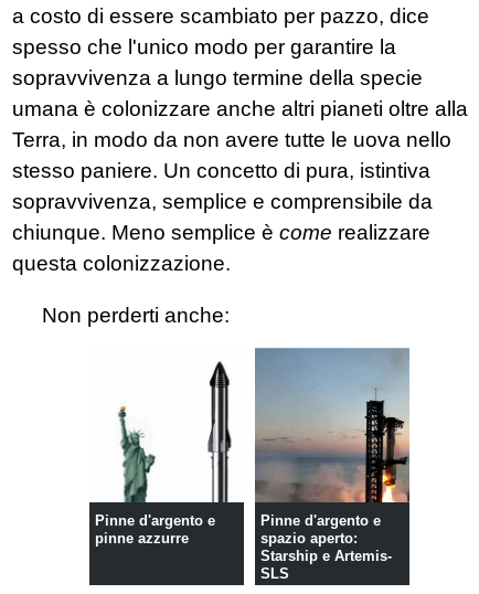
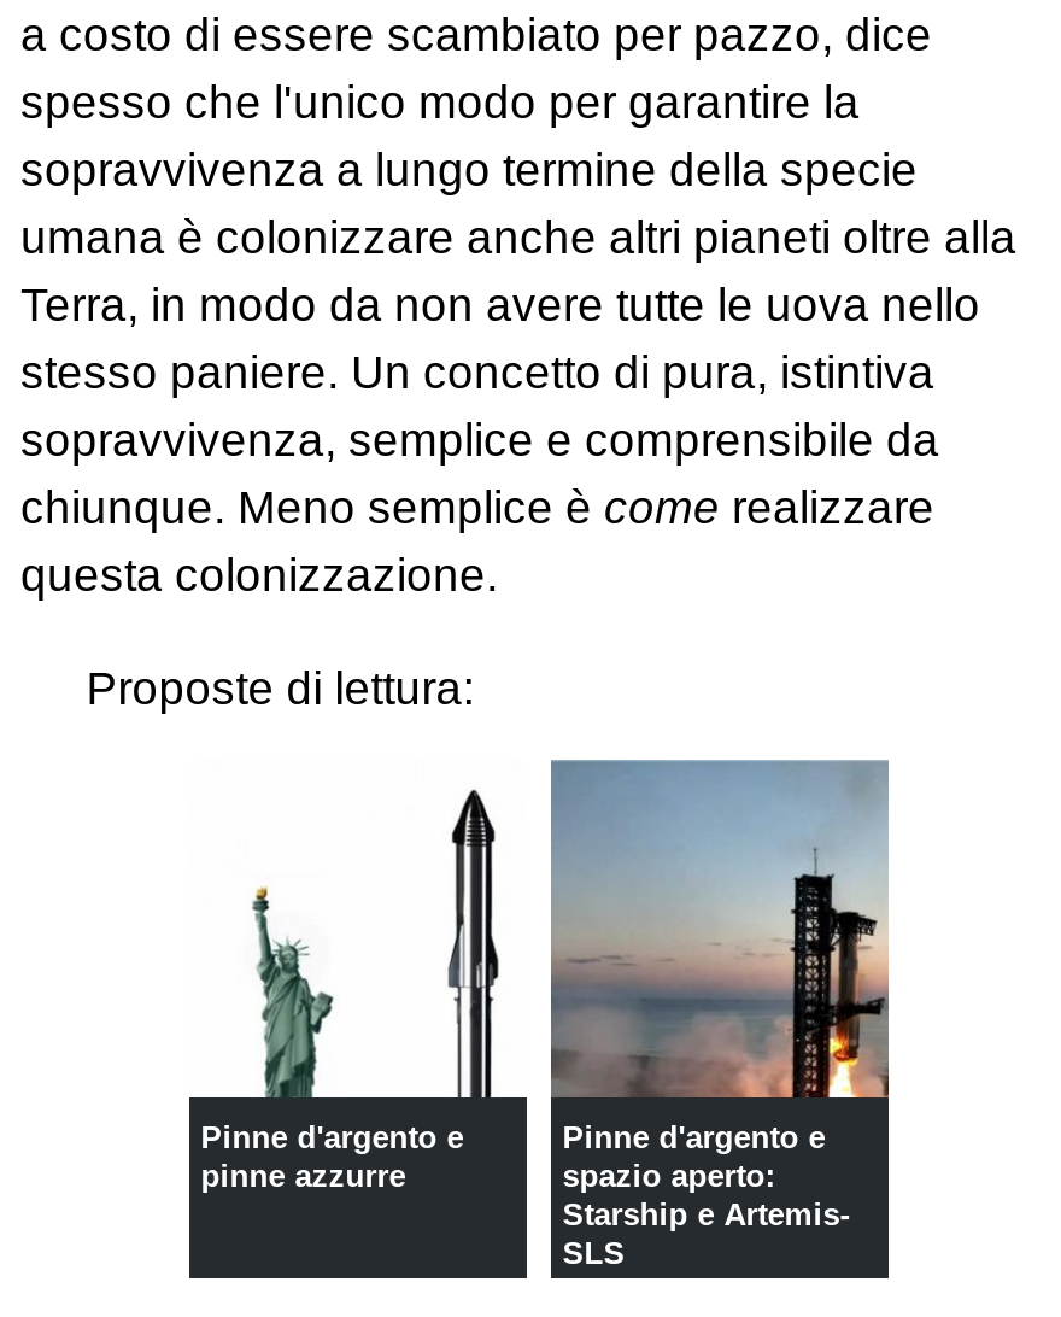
[42,304,230,327] Non perderti anche: -> [86,663,474,714] Proposte di lettura:

